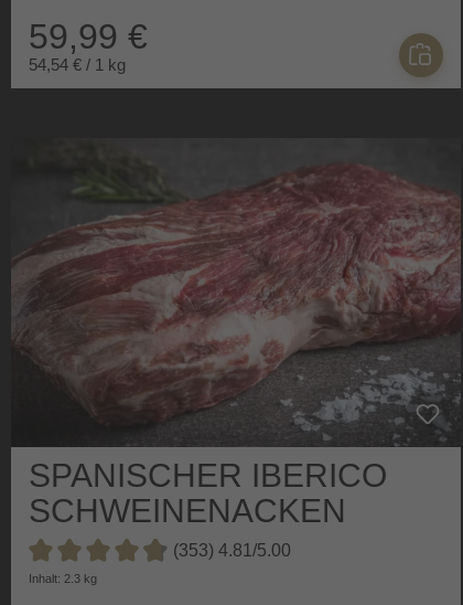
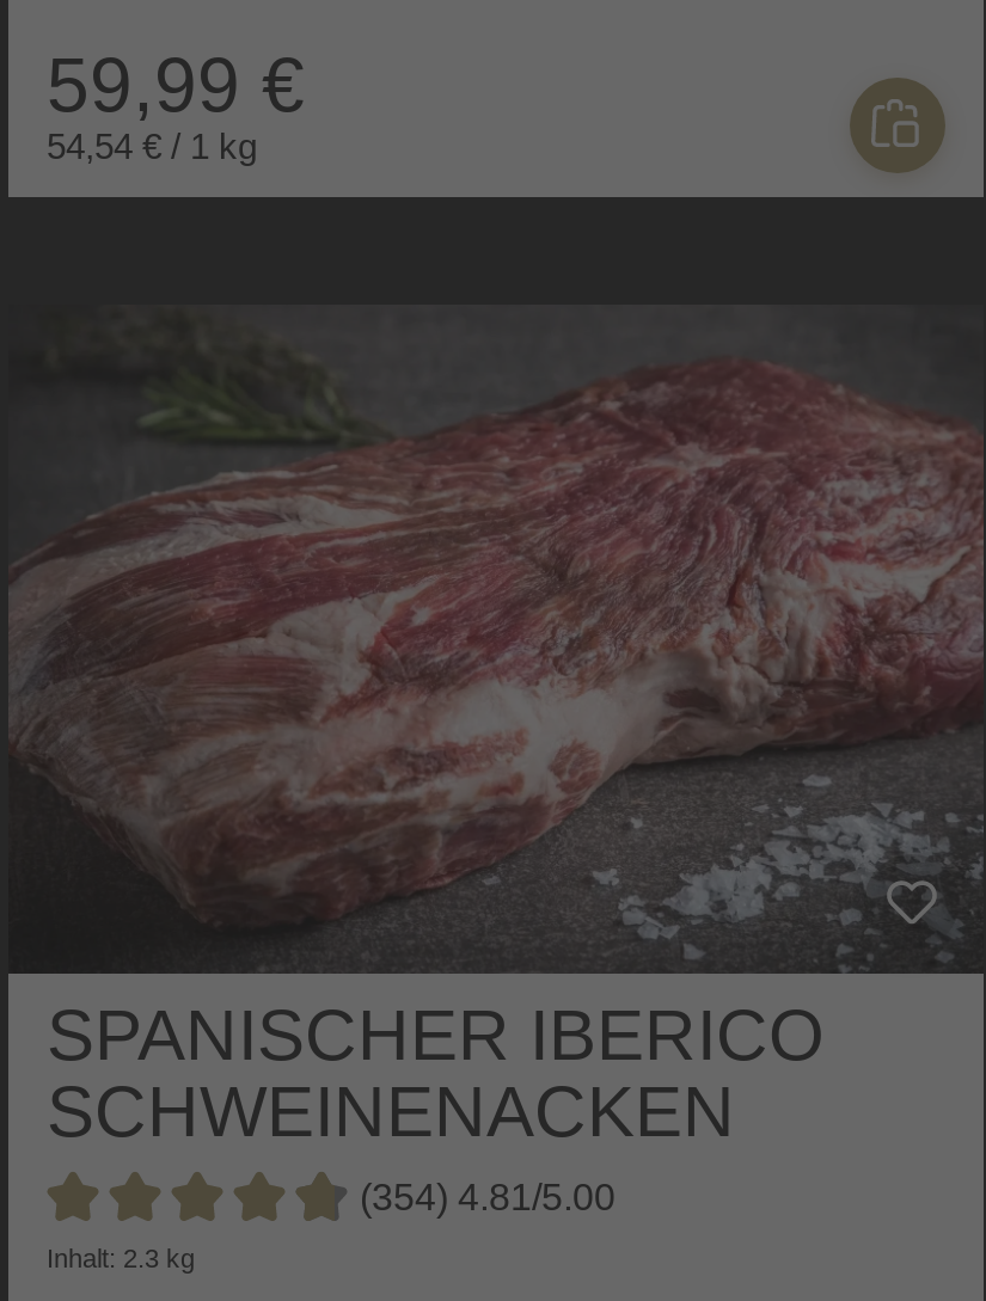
[173,541,291,559] (353) 4.81/5.00 -> [360,1176,616,1217] (354) 4.81/5.00

